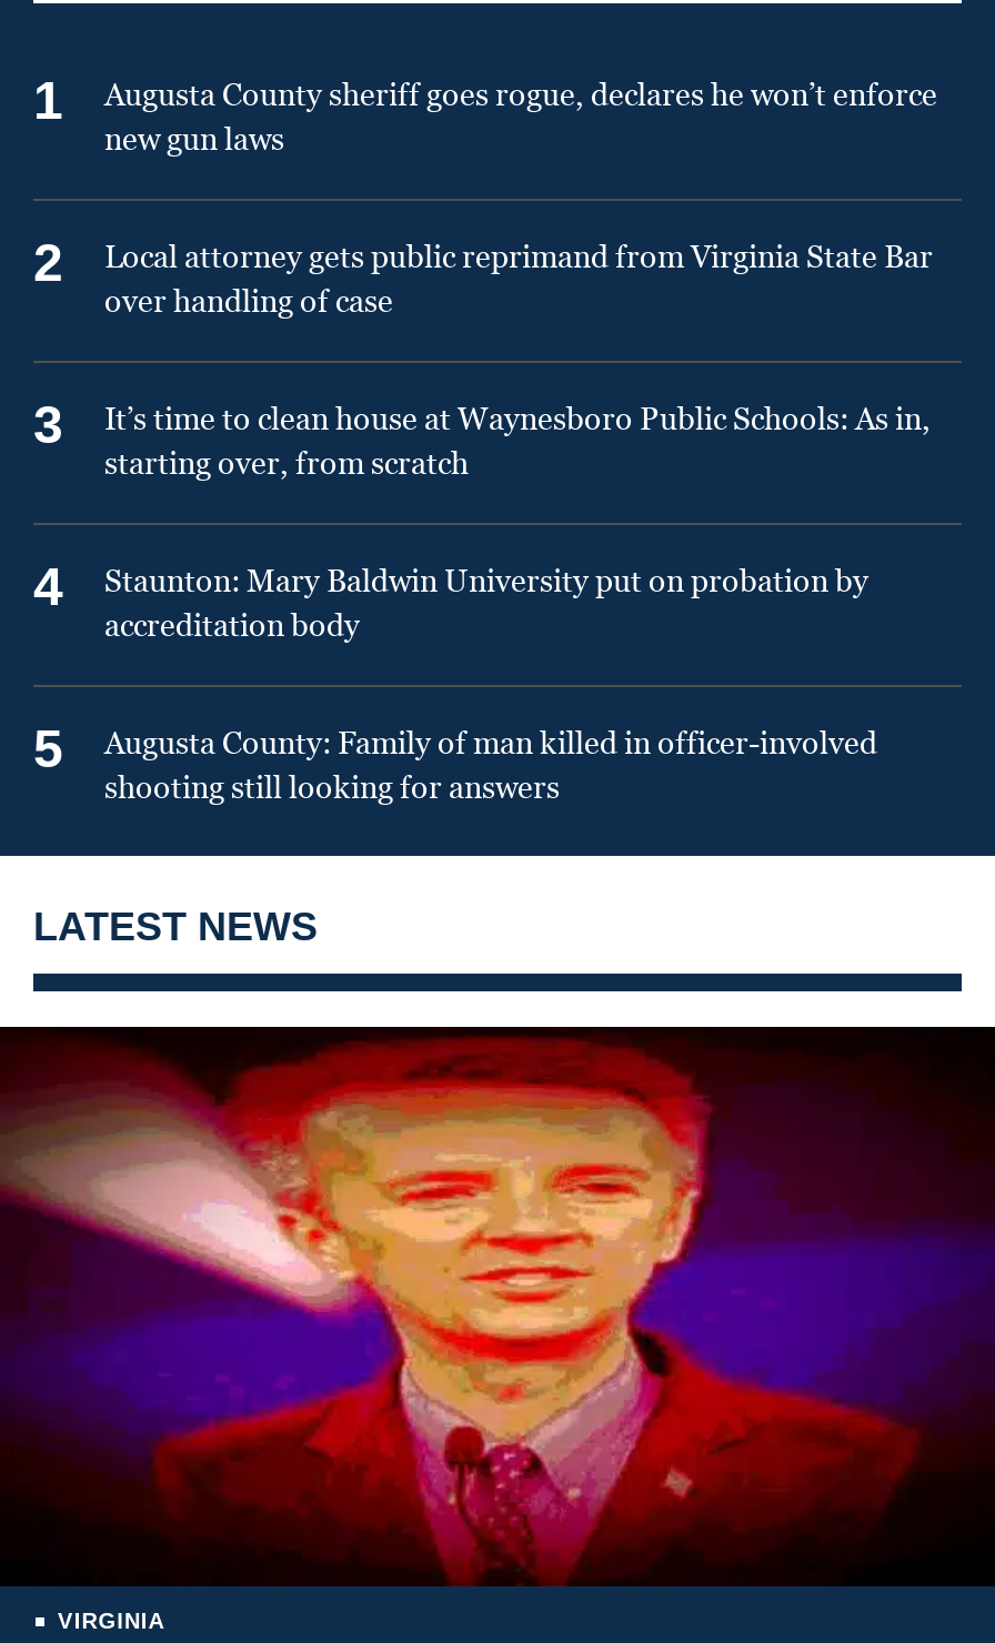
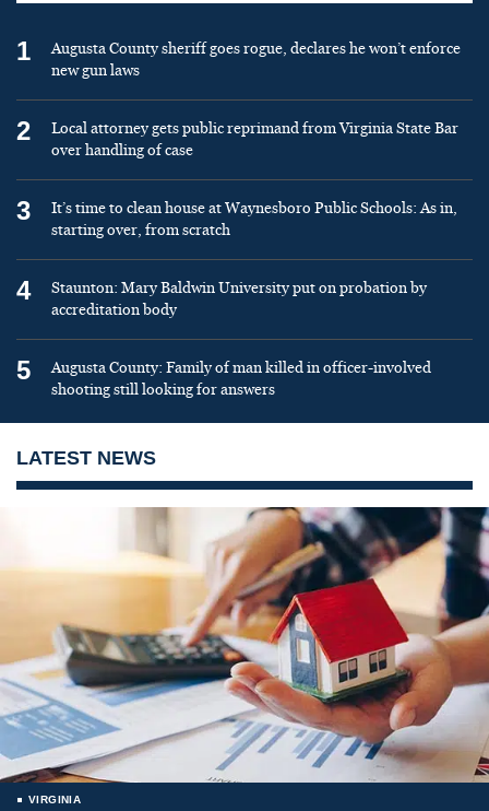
[7,1025,988,1589] [image] -> [3,506,486,784] [image]

